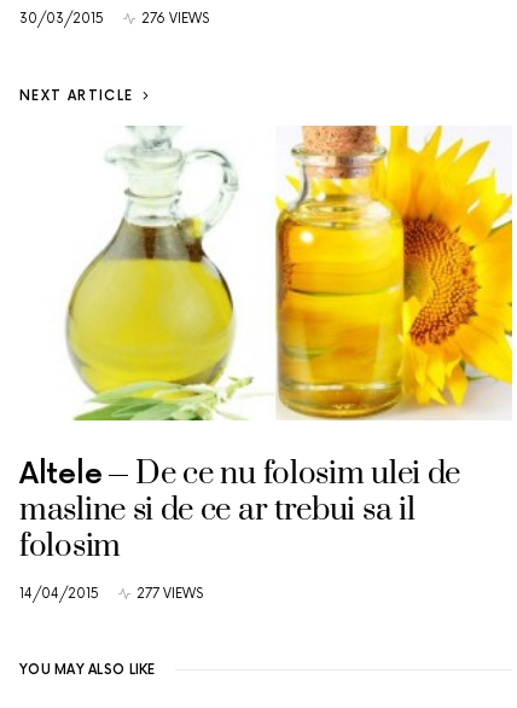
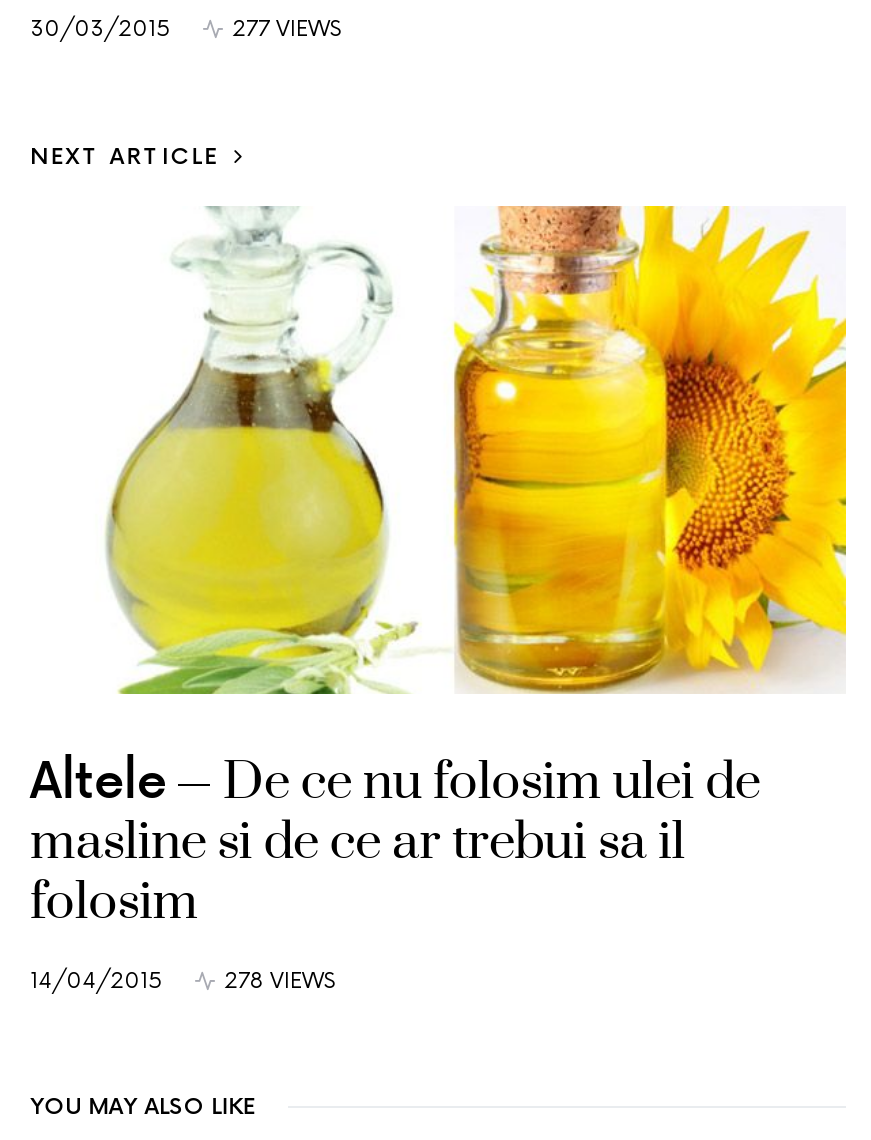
[141,11,209,26] 276 VIEWS -> [232,15,342,41] 277 VIEWS
[136,586,203,601] 277 VIEWS -> [224,967,336,993] 278 VIEWS

